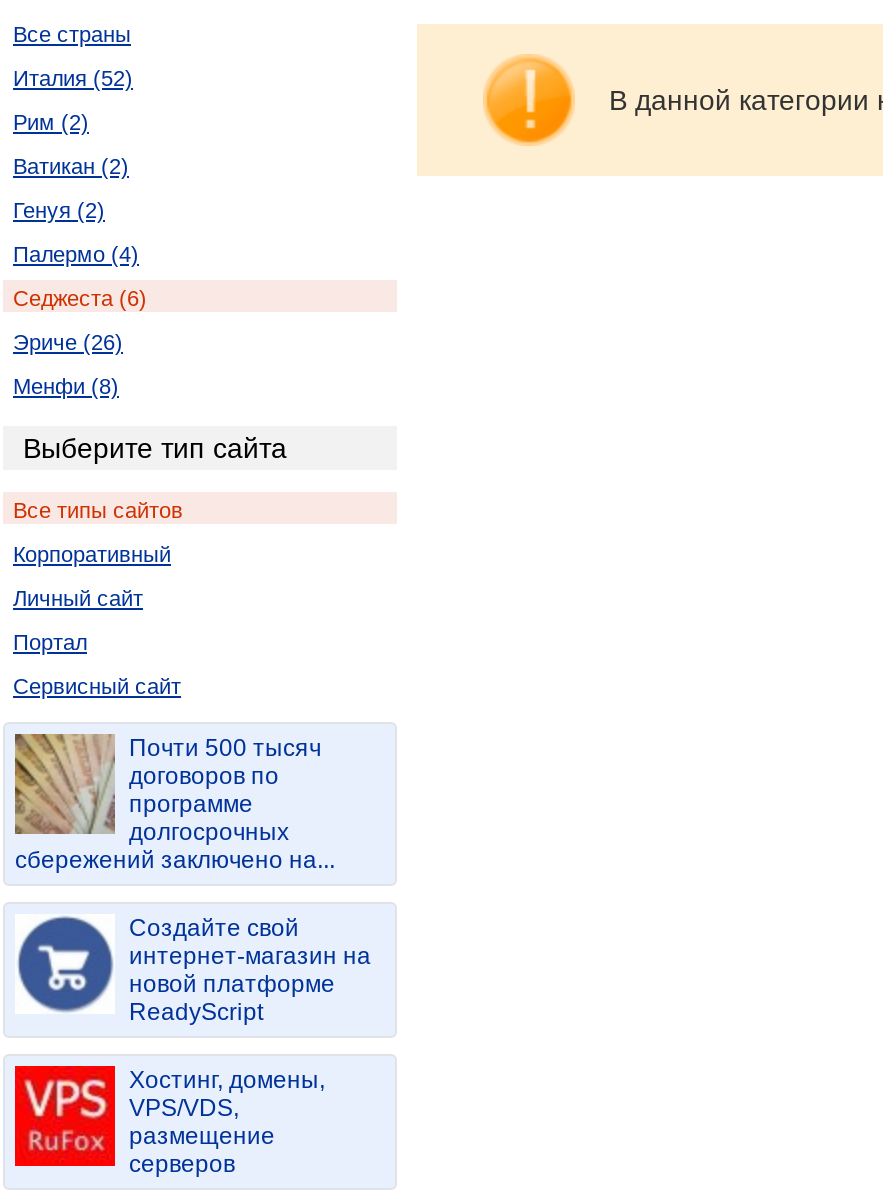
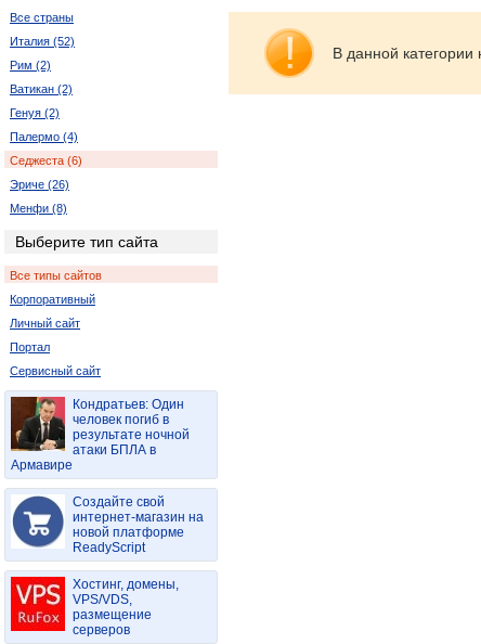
[13,732,335,874] [image] | Почти 500 тысяч | договоров по | программе | долгосрочных | сбережений заключено на... -> [10,396,190,473] [image] | Кондратьев: Один | человек погиб в | результате ночной | атаки БПЛА в | Армавире

